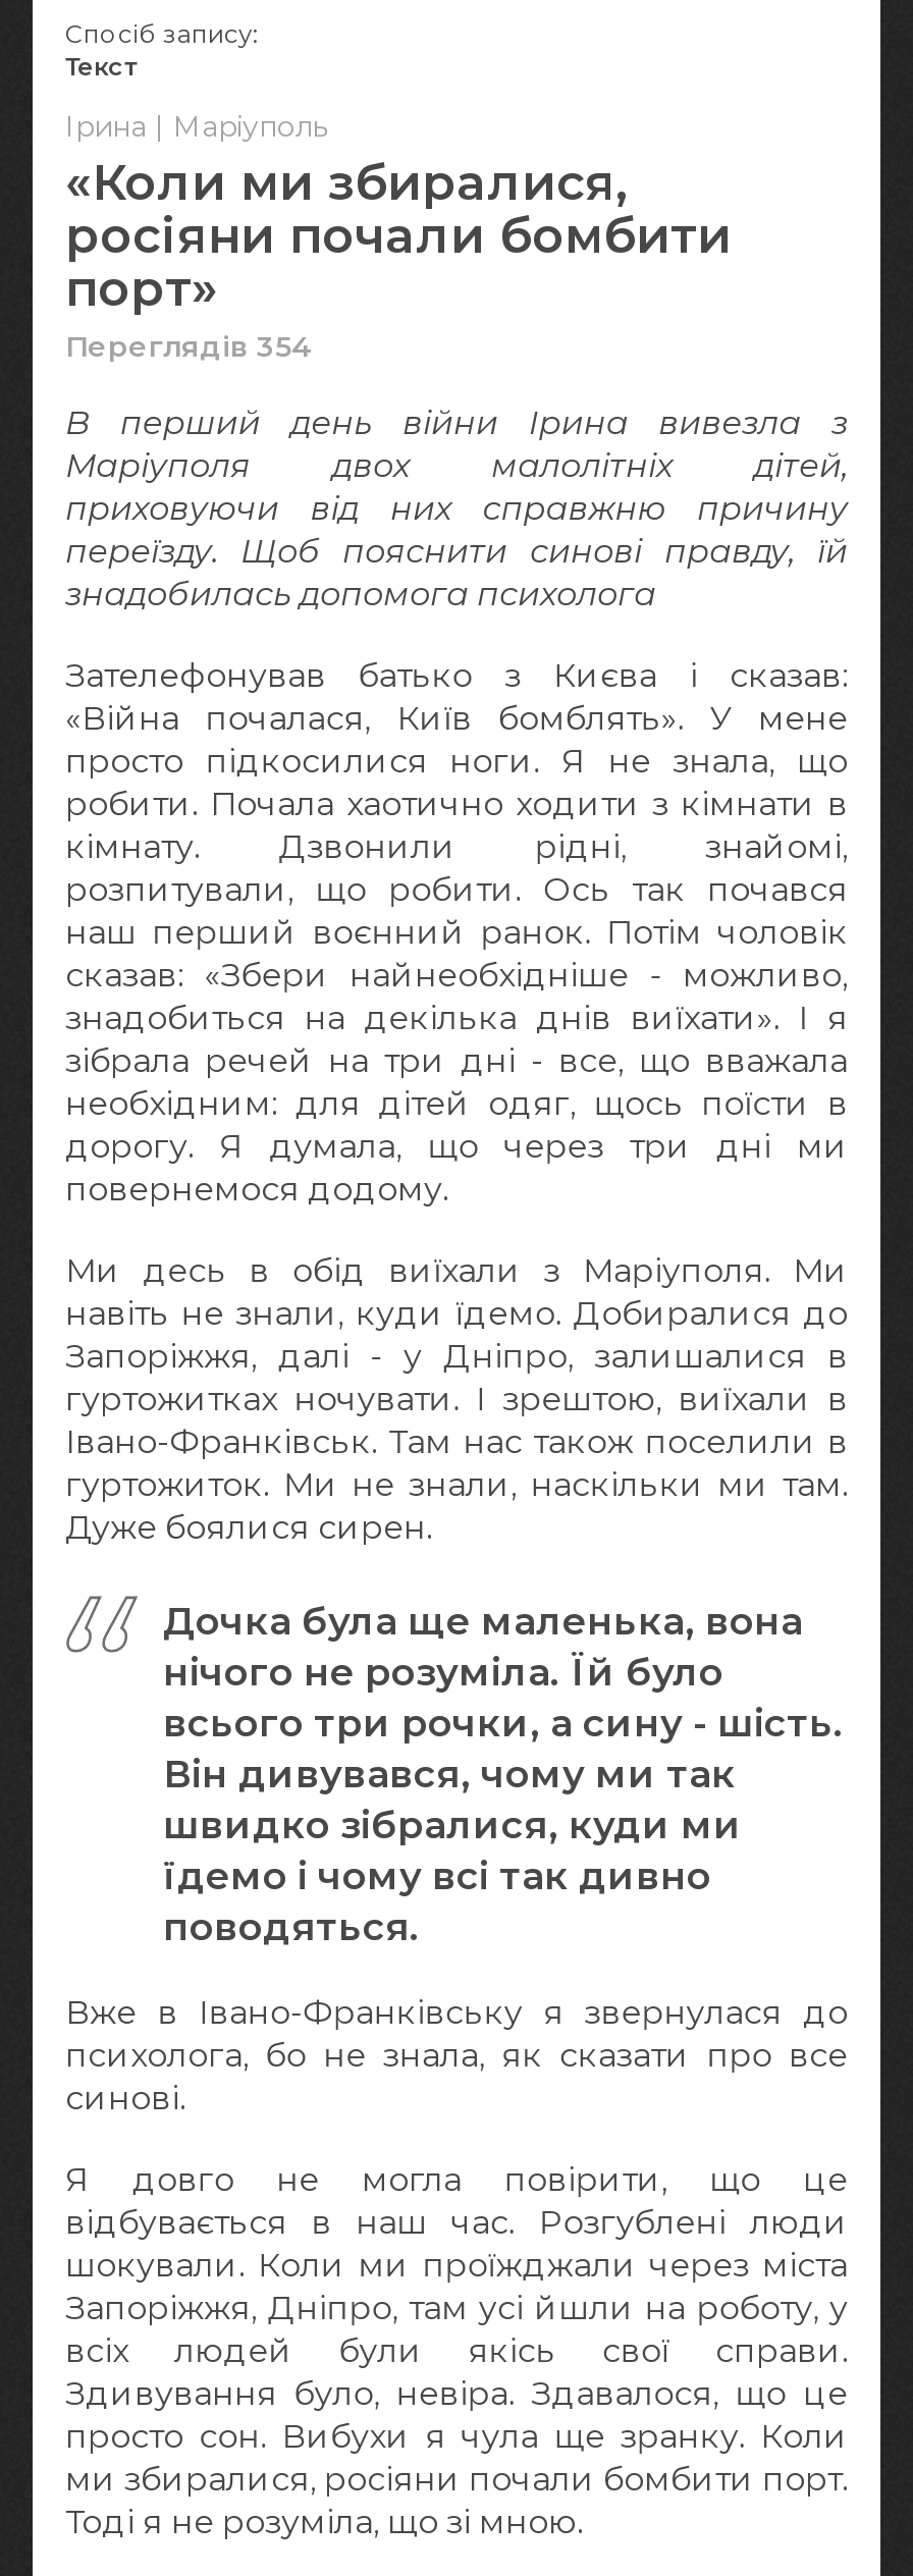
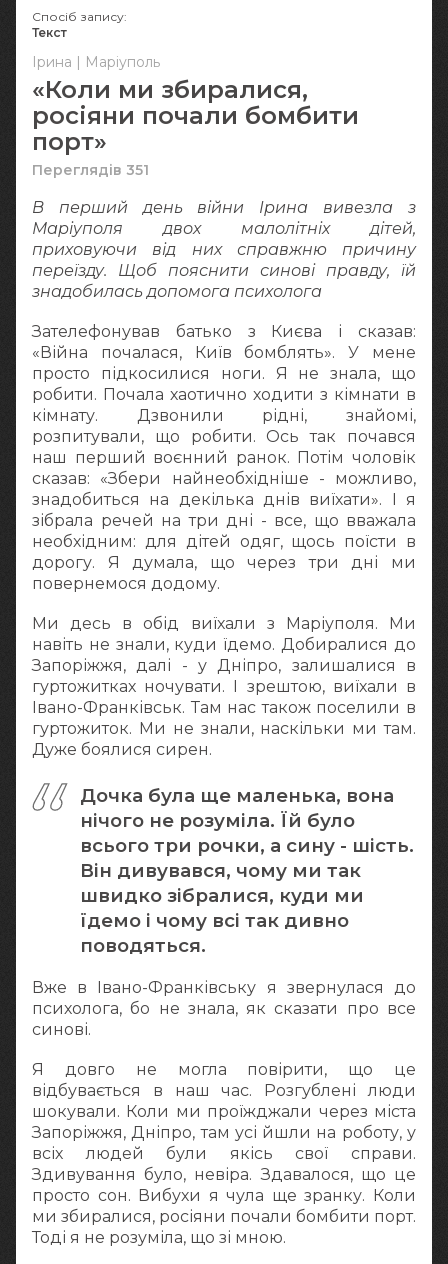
[65,328,312,365] Переглядів 354 -> [32,161,149,179] Переглядів 351

